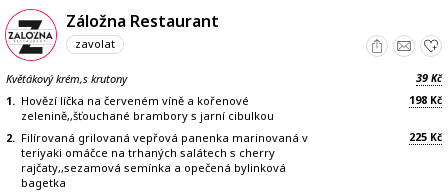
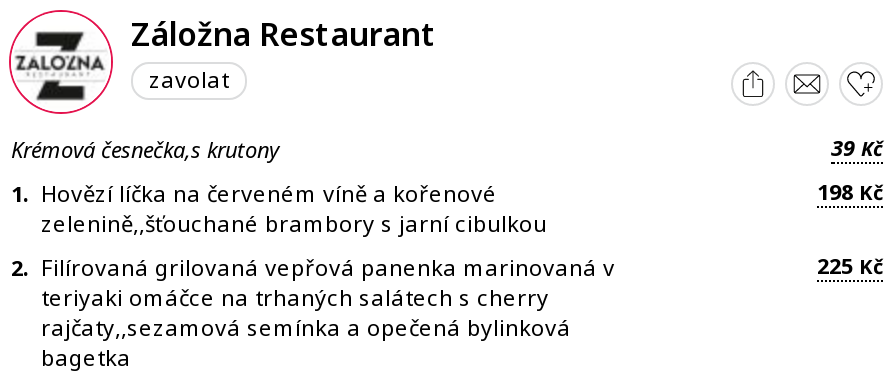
[6,71,127,86] Květákový krém,s krutony -> [11,134,279,164] Krémová česnečka,s krutony

